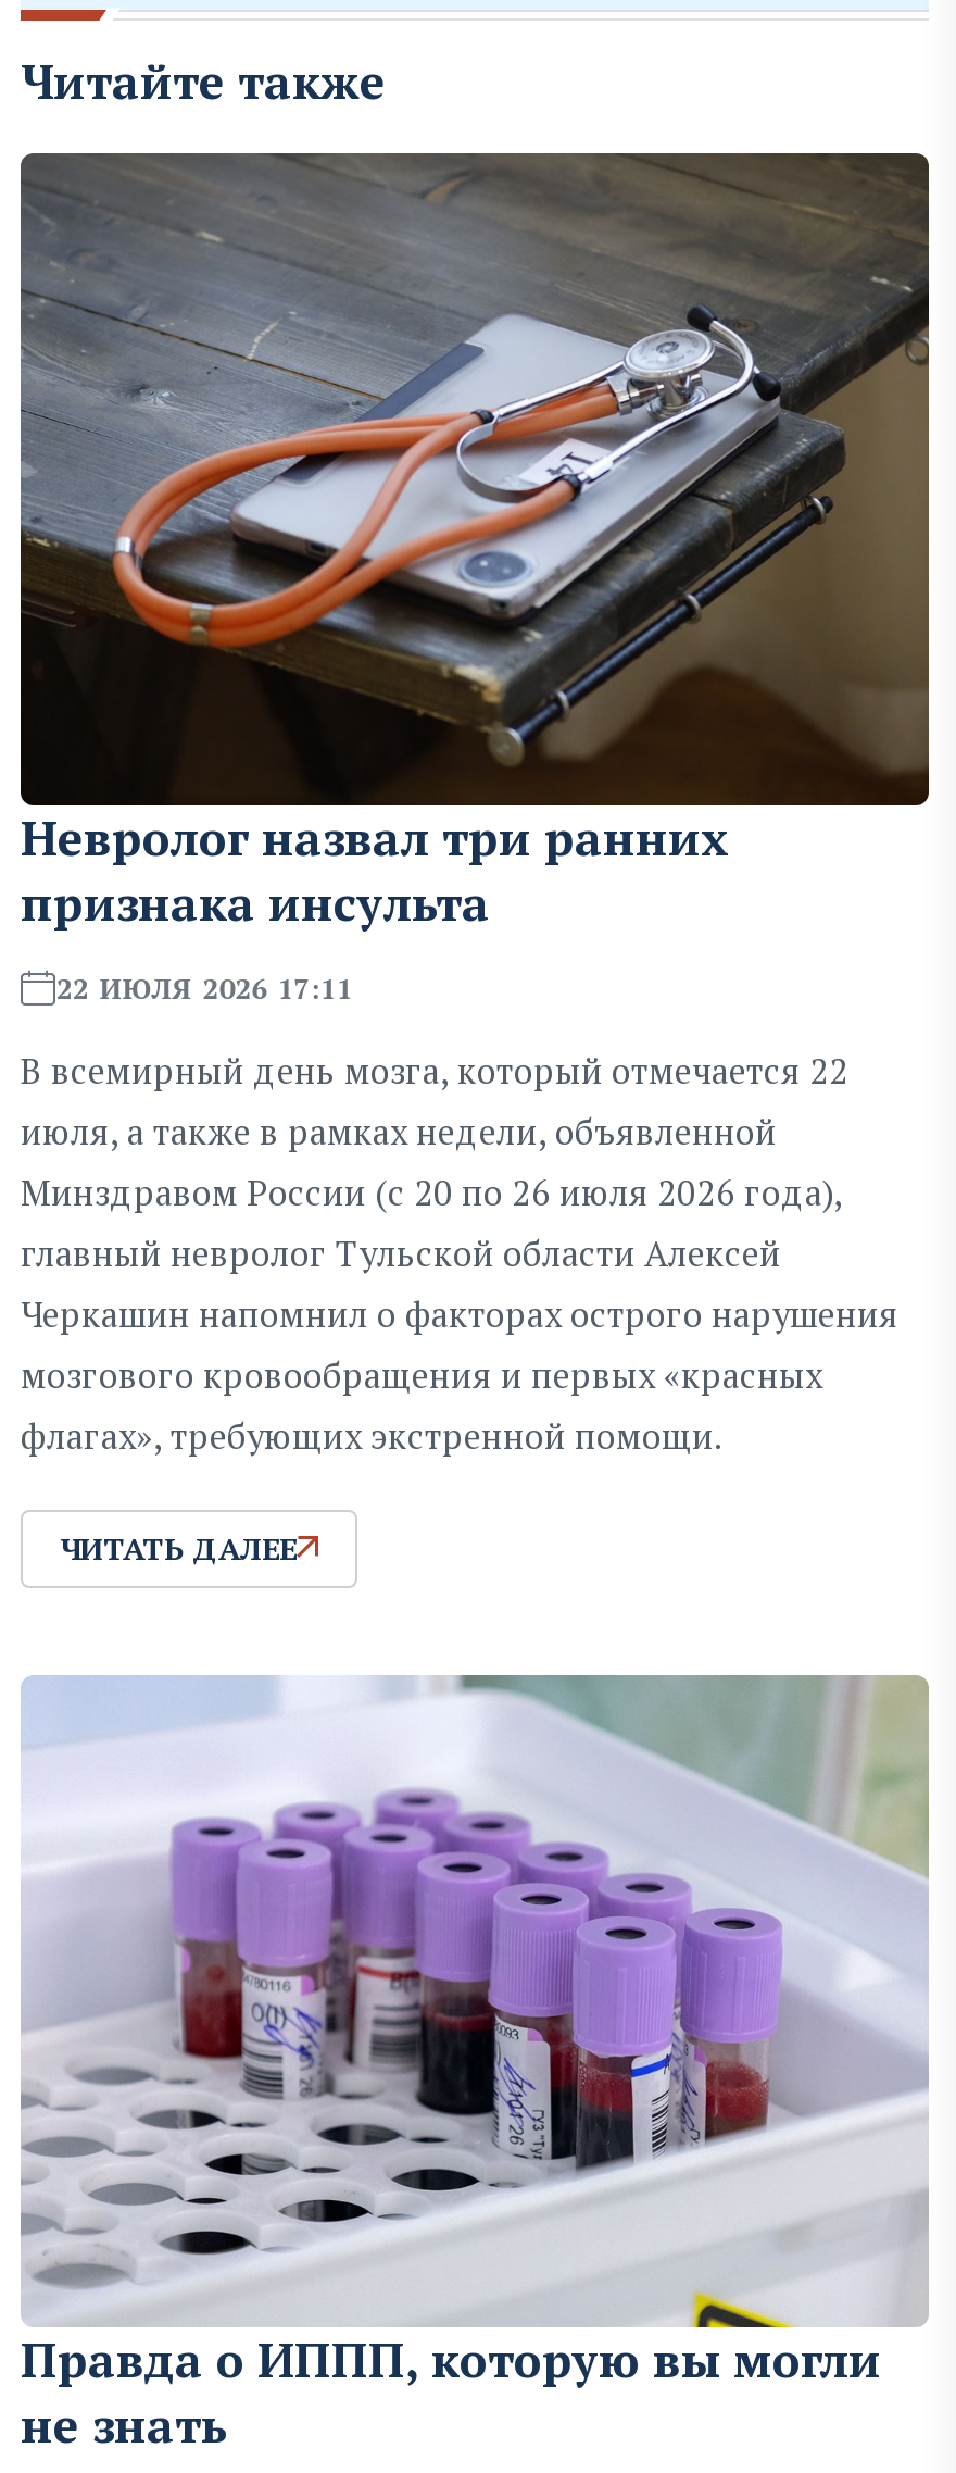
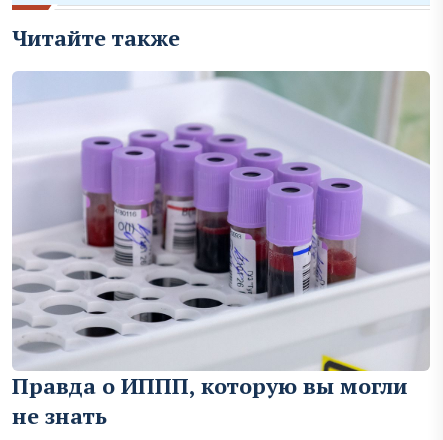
[18,151,931,1568] [image] | Невролог назвал три ранних | признака инсульта | 22 ИЮЛЯ 2026 17:11 | В всемирный день мозга, который отмечается 22 | июля, а также в рамках недели, объявленной | Минздравом России (с 20 по 26 июля 2026 года), | главный невролог Тульской области Алексей | Черкашин напомнил о факторах острого нарушения | мозгового кровообращения и первых «красных | флагах», требующих экстренной помощи. | ЧИТАТЬ ДАЛЕЕ -> none

